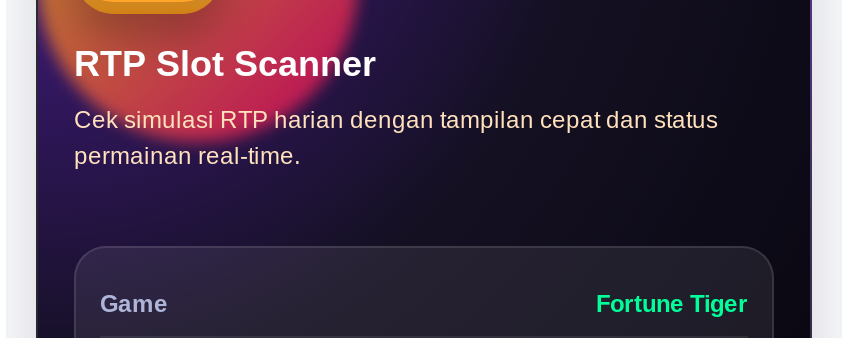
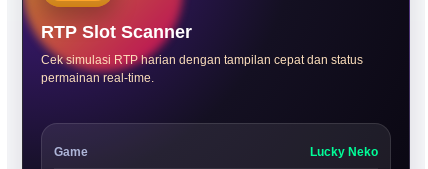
[596,290,748,318] Fortune Tiger -> [310,145,378,159] Lucky Neko

